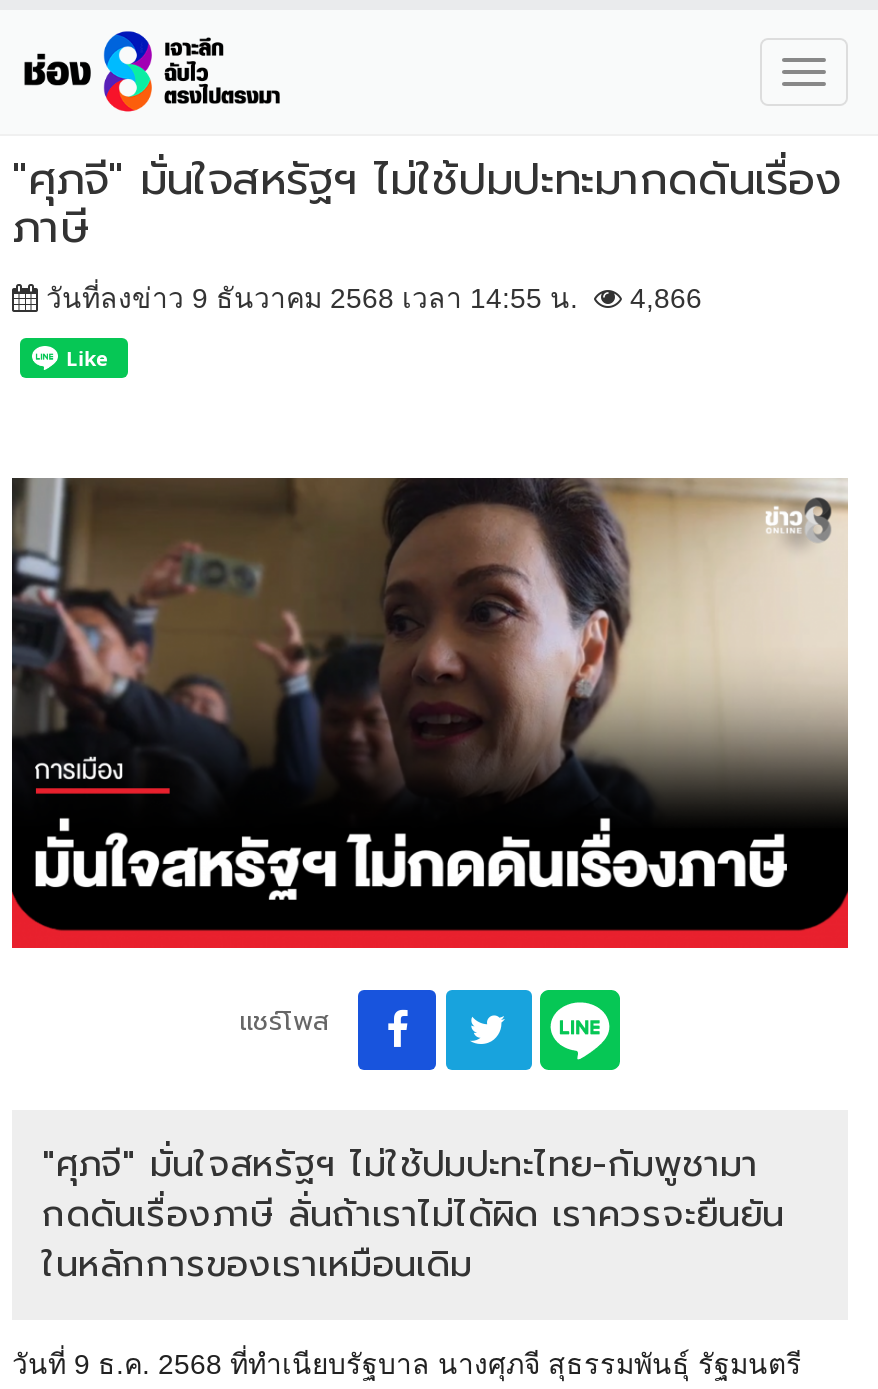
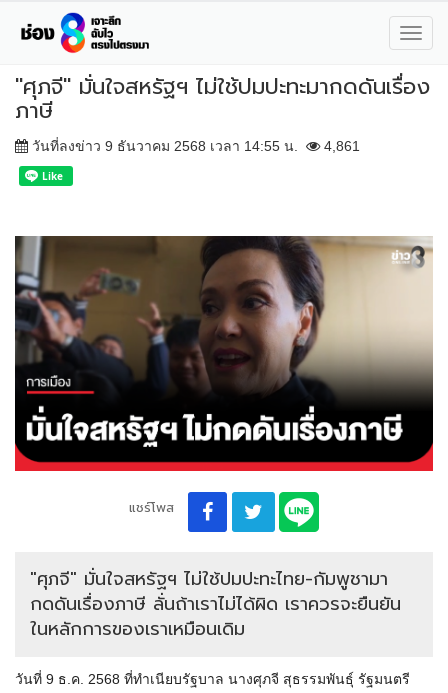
[38,282,702,314] วันที่ลงข่าว 9 ธันวาคม 2568 เวลา 14:55 น. 4,866 -> [28,138,360,154] วันที่ลงข่าว 9 ธันวาคม 2568 เวลา 14:55 น. 4,861

